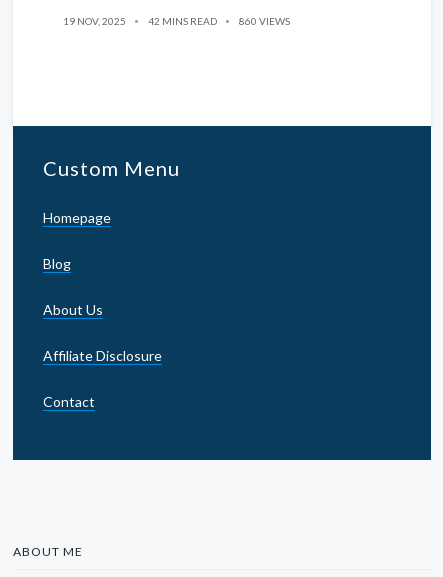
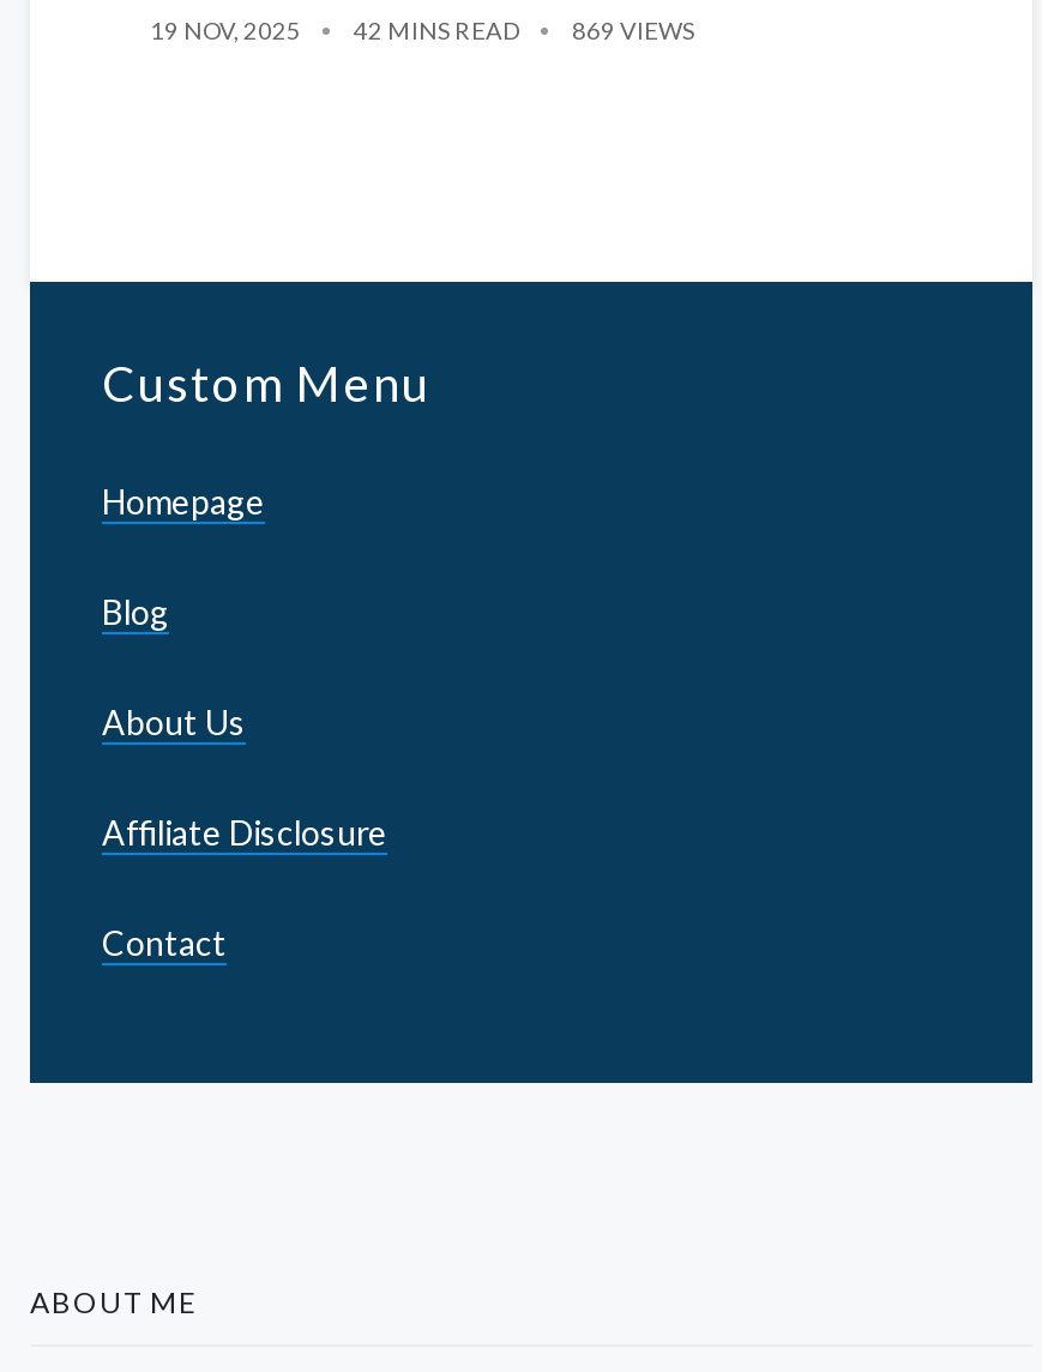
[63,15,290,27] 19 NOV, 2025 42 MINS READ 860 VIEWS -> [150,15,694,44] 19 NOV, 2025 42 MINS READ 869 VIEWS

